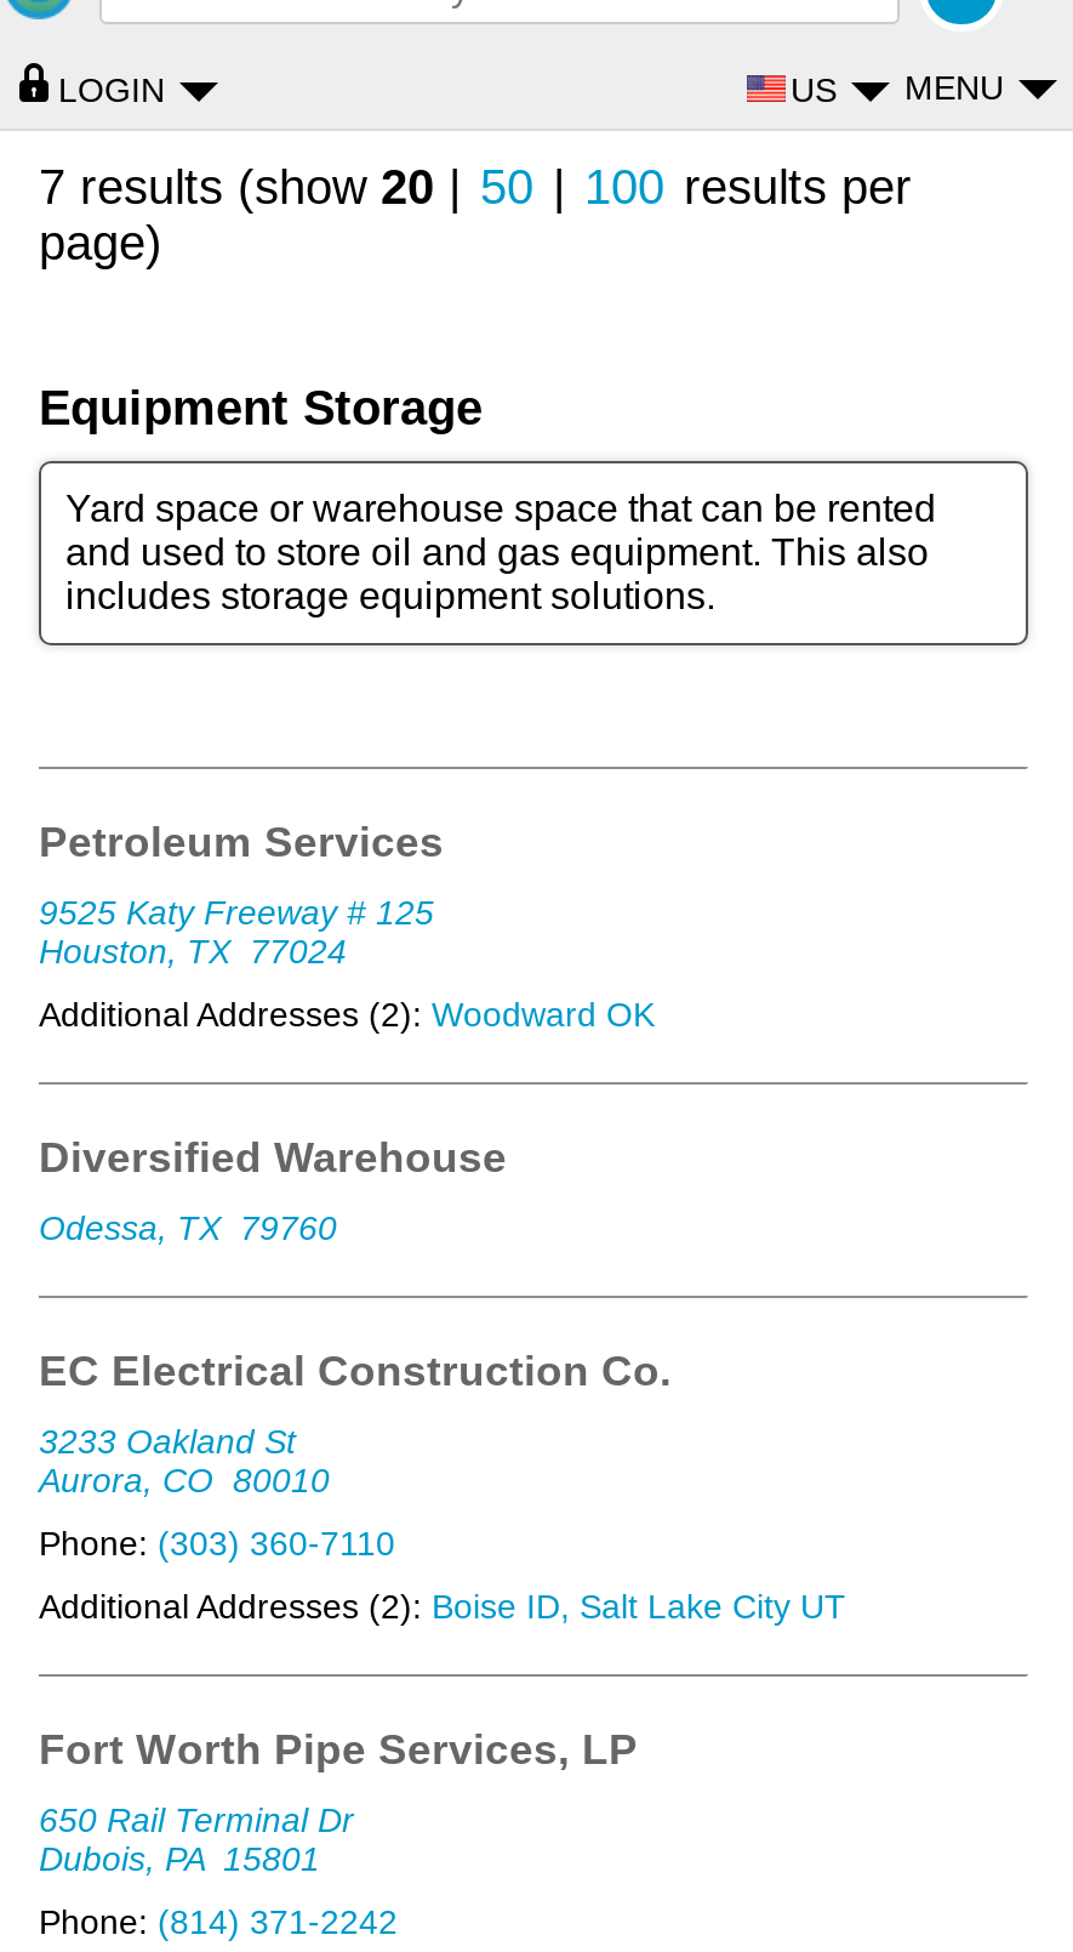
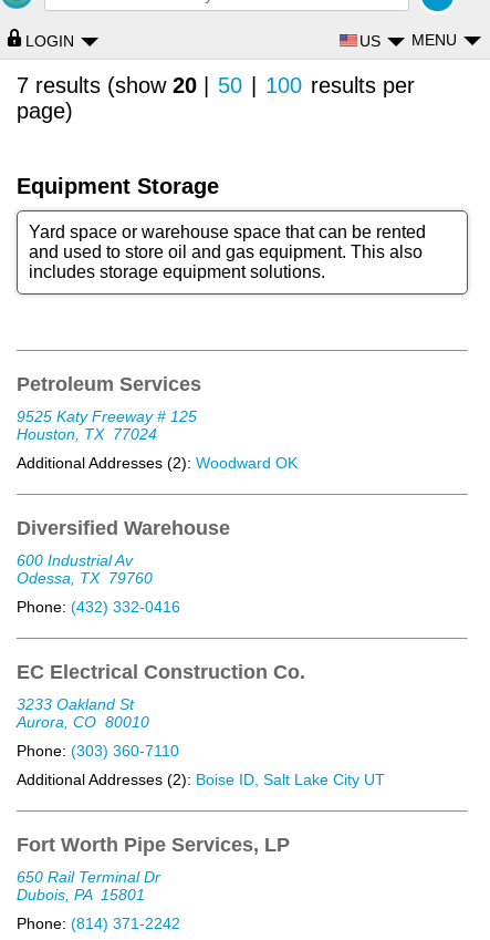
none -> [17,551,133,569] 600 Industrial Av
none -> [17,598,180,616] Phone: (432) 332-0416

